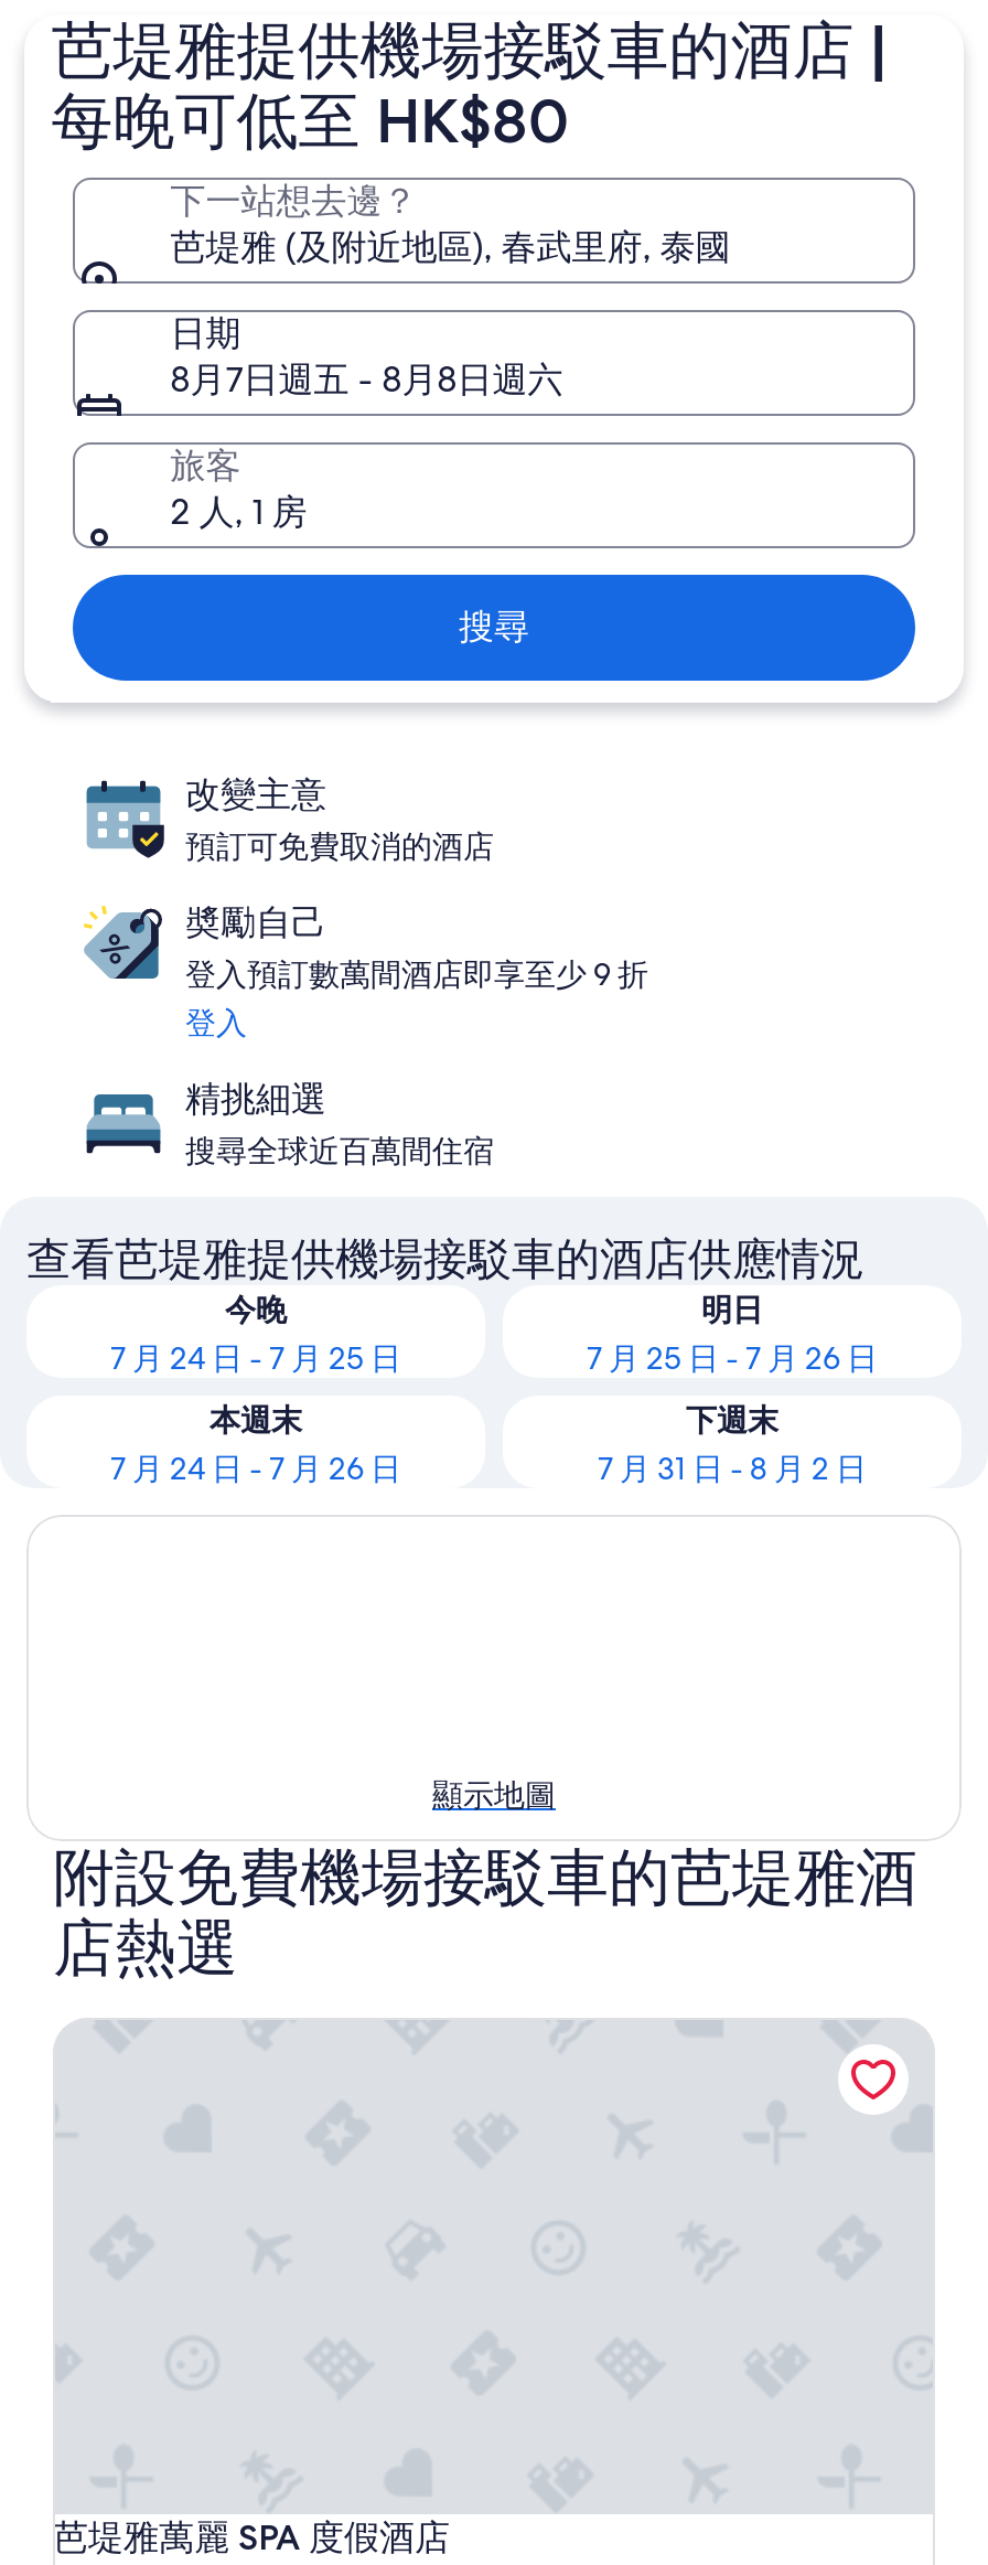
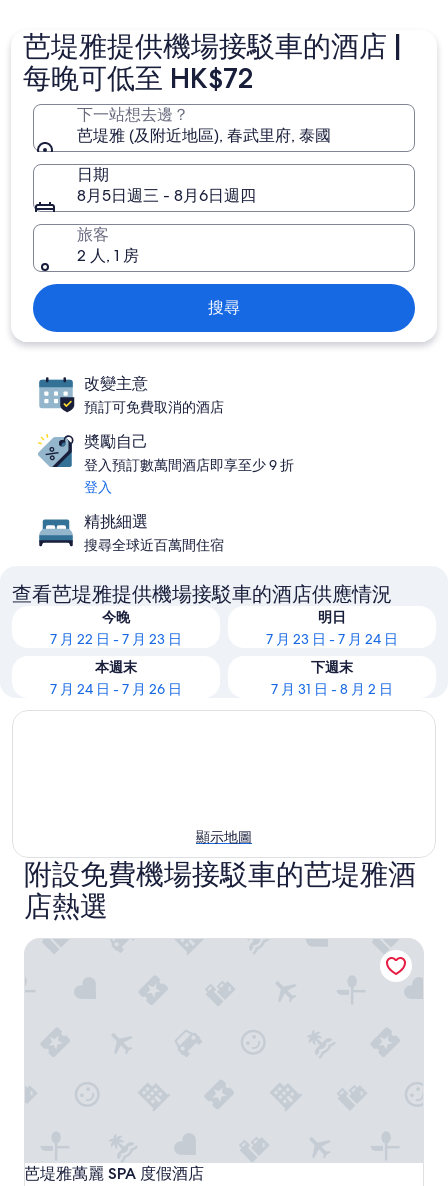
[51,83,567,158] 每晚可低至 HK$80 -> [23,61,253,95] 每晚可低至 HK$72
[170,356,563,403] 8月7日週五 - 8月8日週六 -> [77,185,256,206] 8月5日週三 - 8月6日週四
[110,1338,401,1378] 7 月 24 日 - 7 月 25 日 -> [50,630,182,648] 7 月 22 日 - 7 月 23 日
[587,1338,878,1378] 7 月 25 日 - 7 月 26 日 -> [266,630,398,648] 7 月 23 日 - 7 月 24 日

